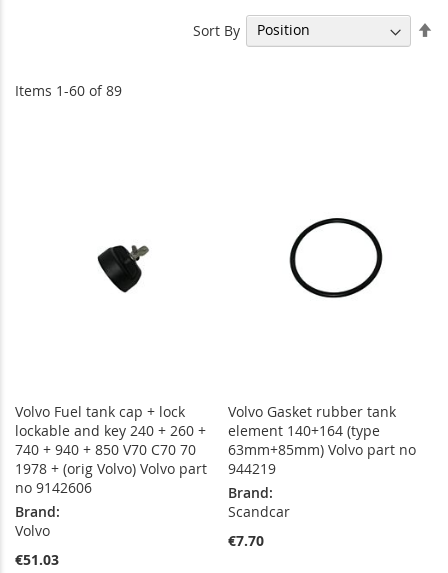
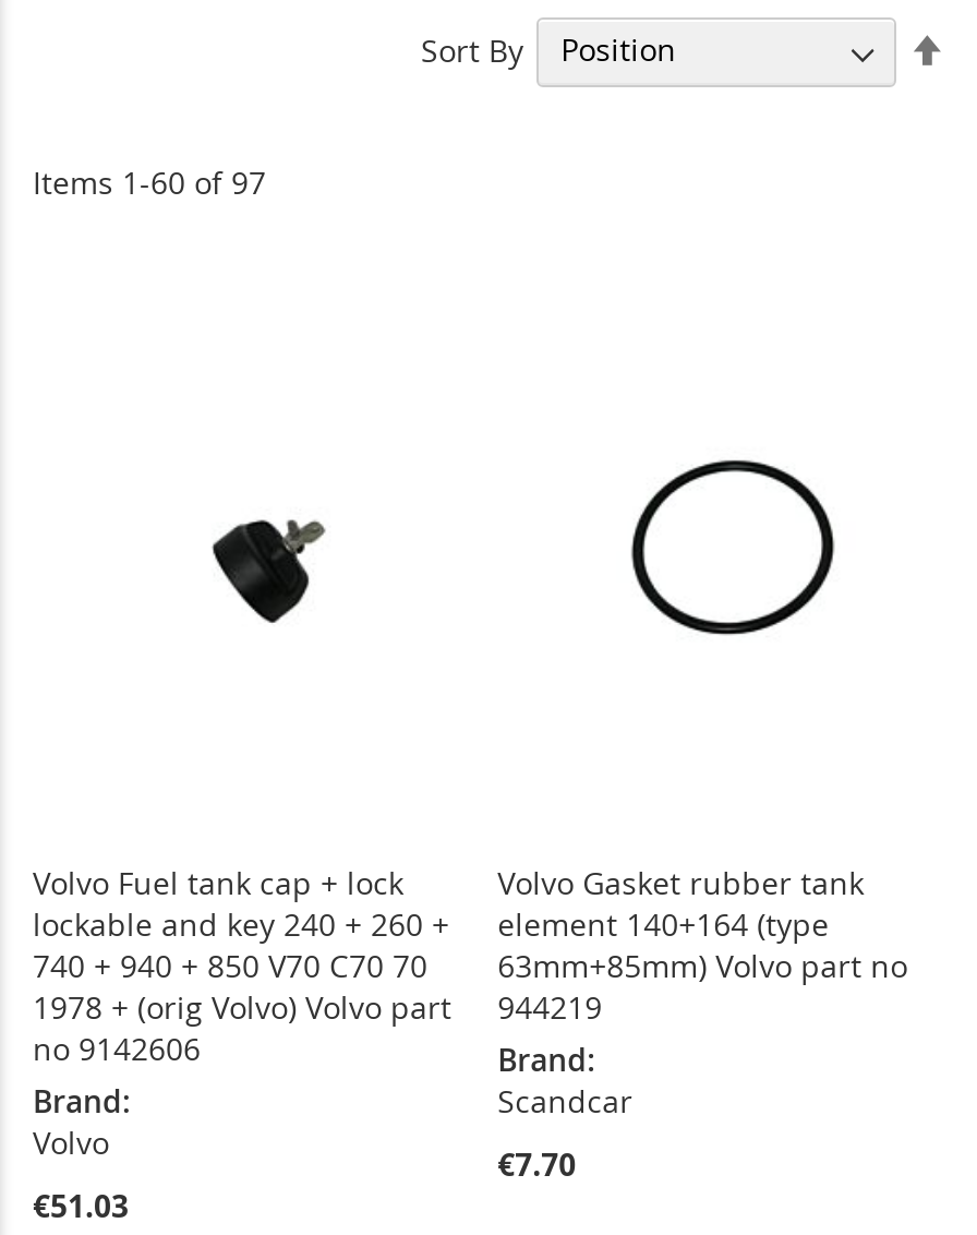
[15,81,122,100] Items 1 -60 of 89 -> [33,161,266,203] Items 1 -60 of 97

